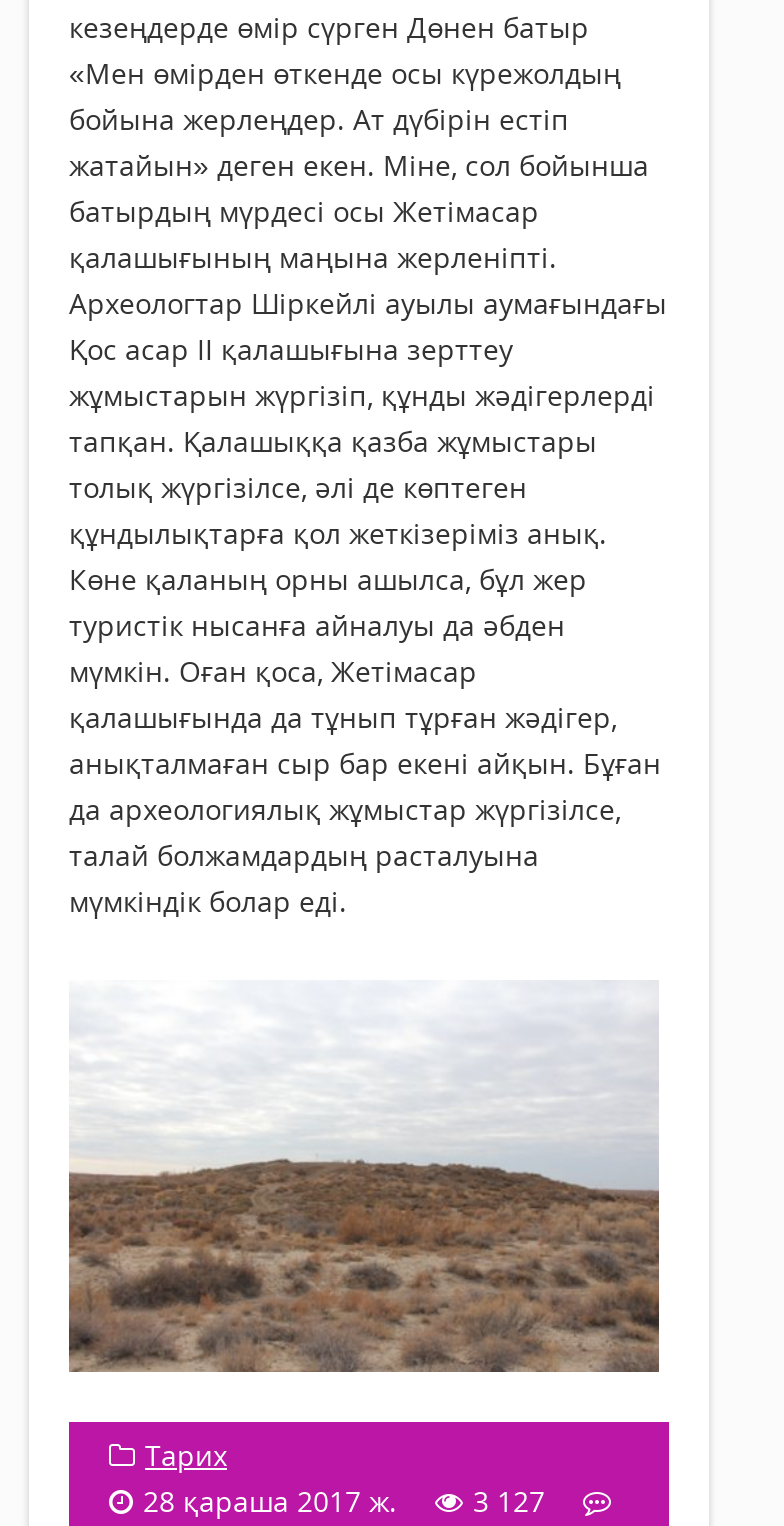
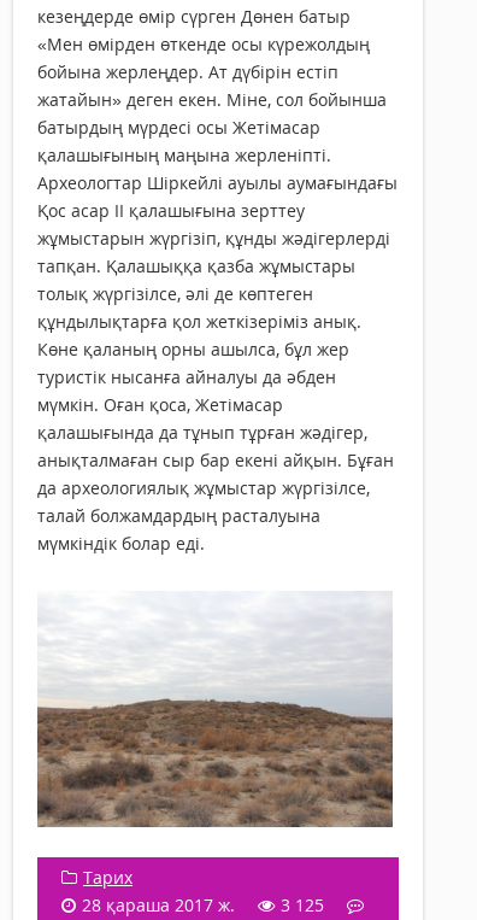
[143,1481,545,1519] 28 қараша 2017 ж. 3 127 -> [82,893,324,916] 28 қараша 2017 ж. 3 125

